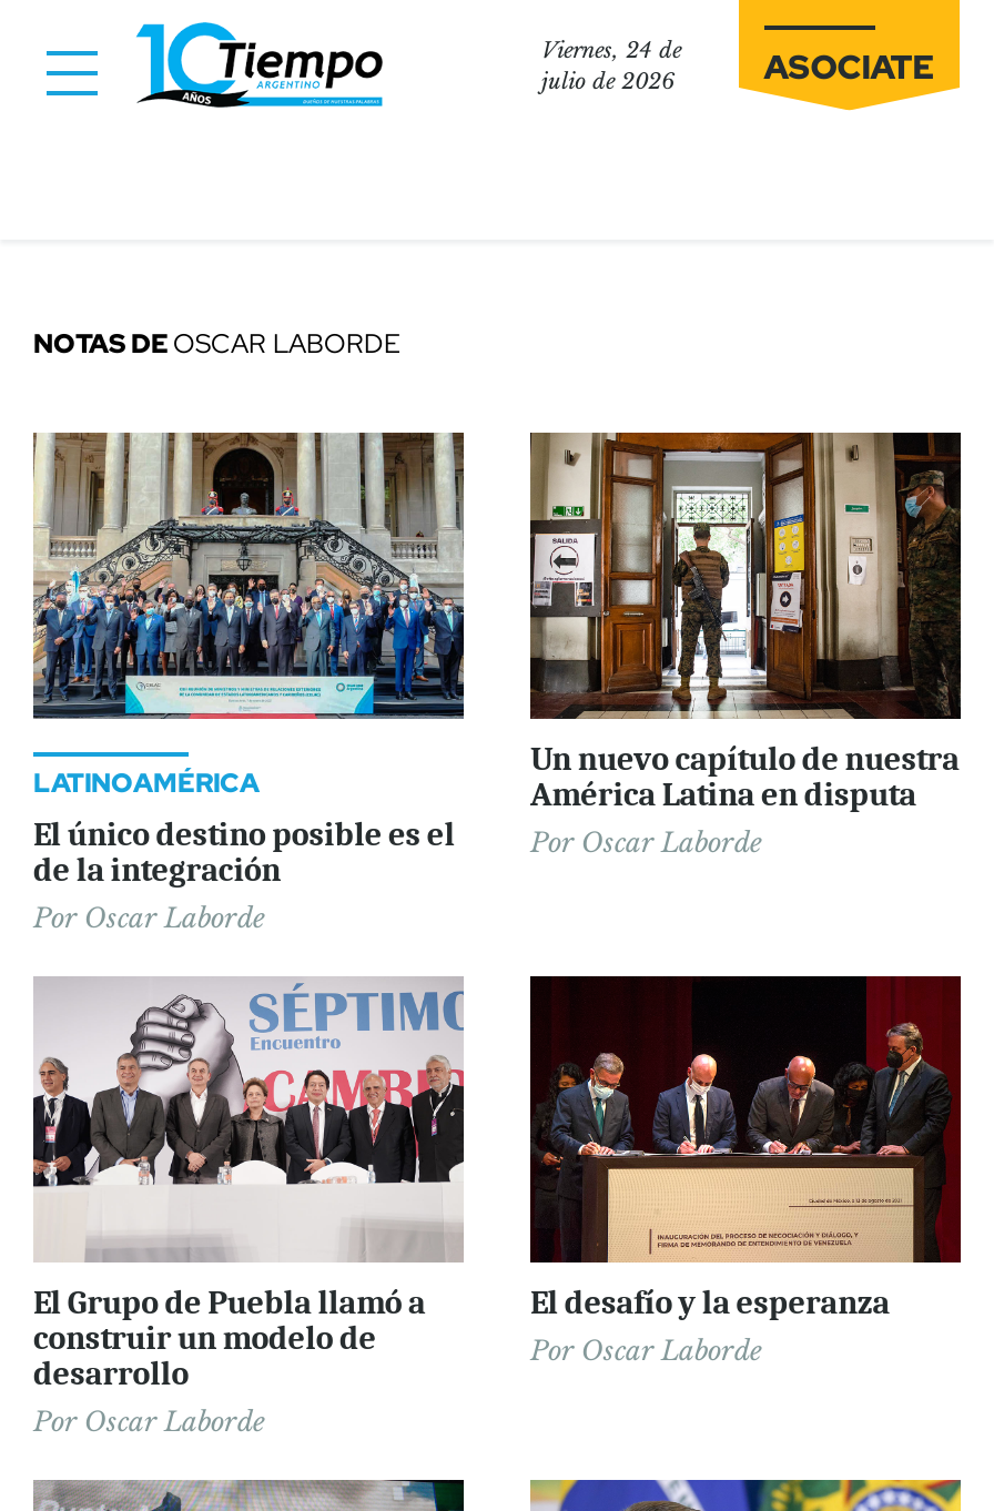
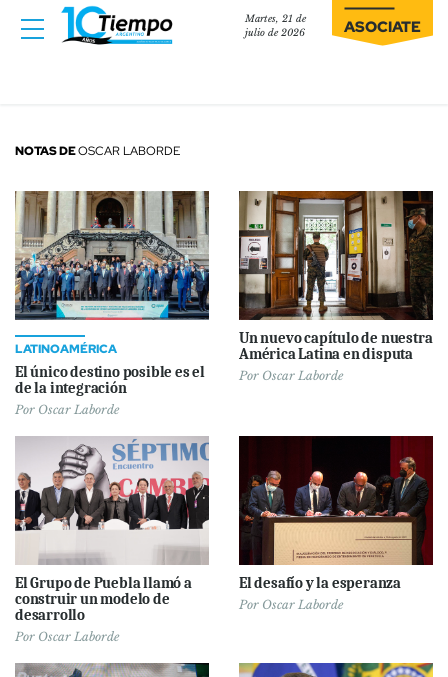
[542,38,681,64] Viernes, 24 de -> [245,13,306,25] Martes, 21 de

